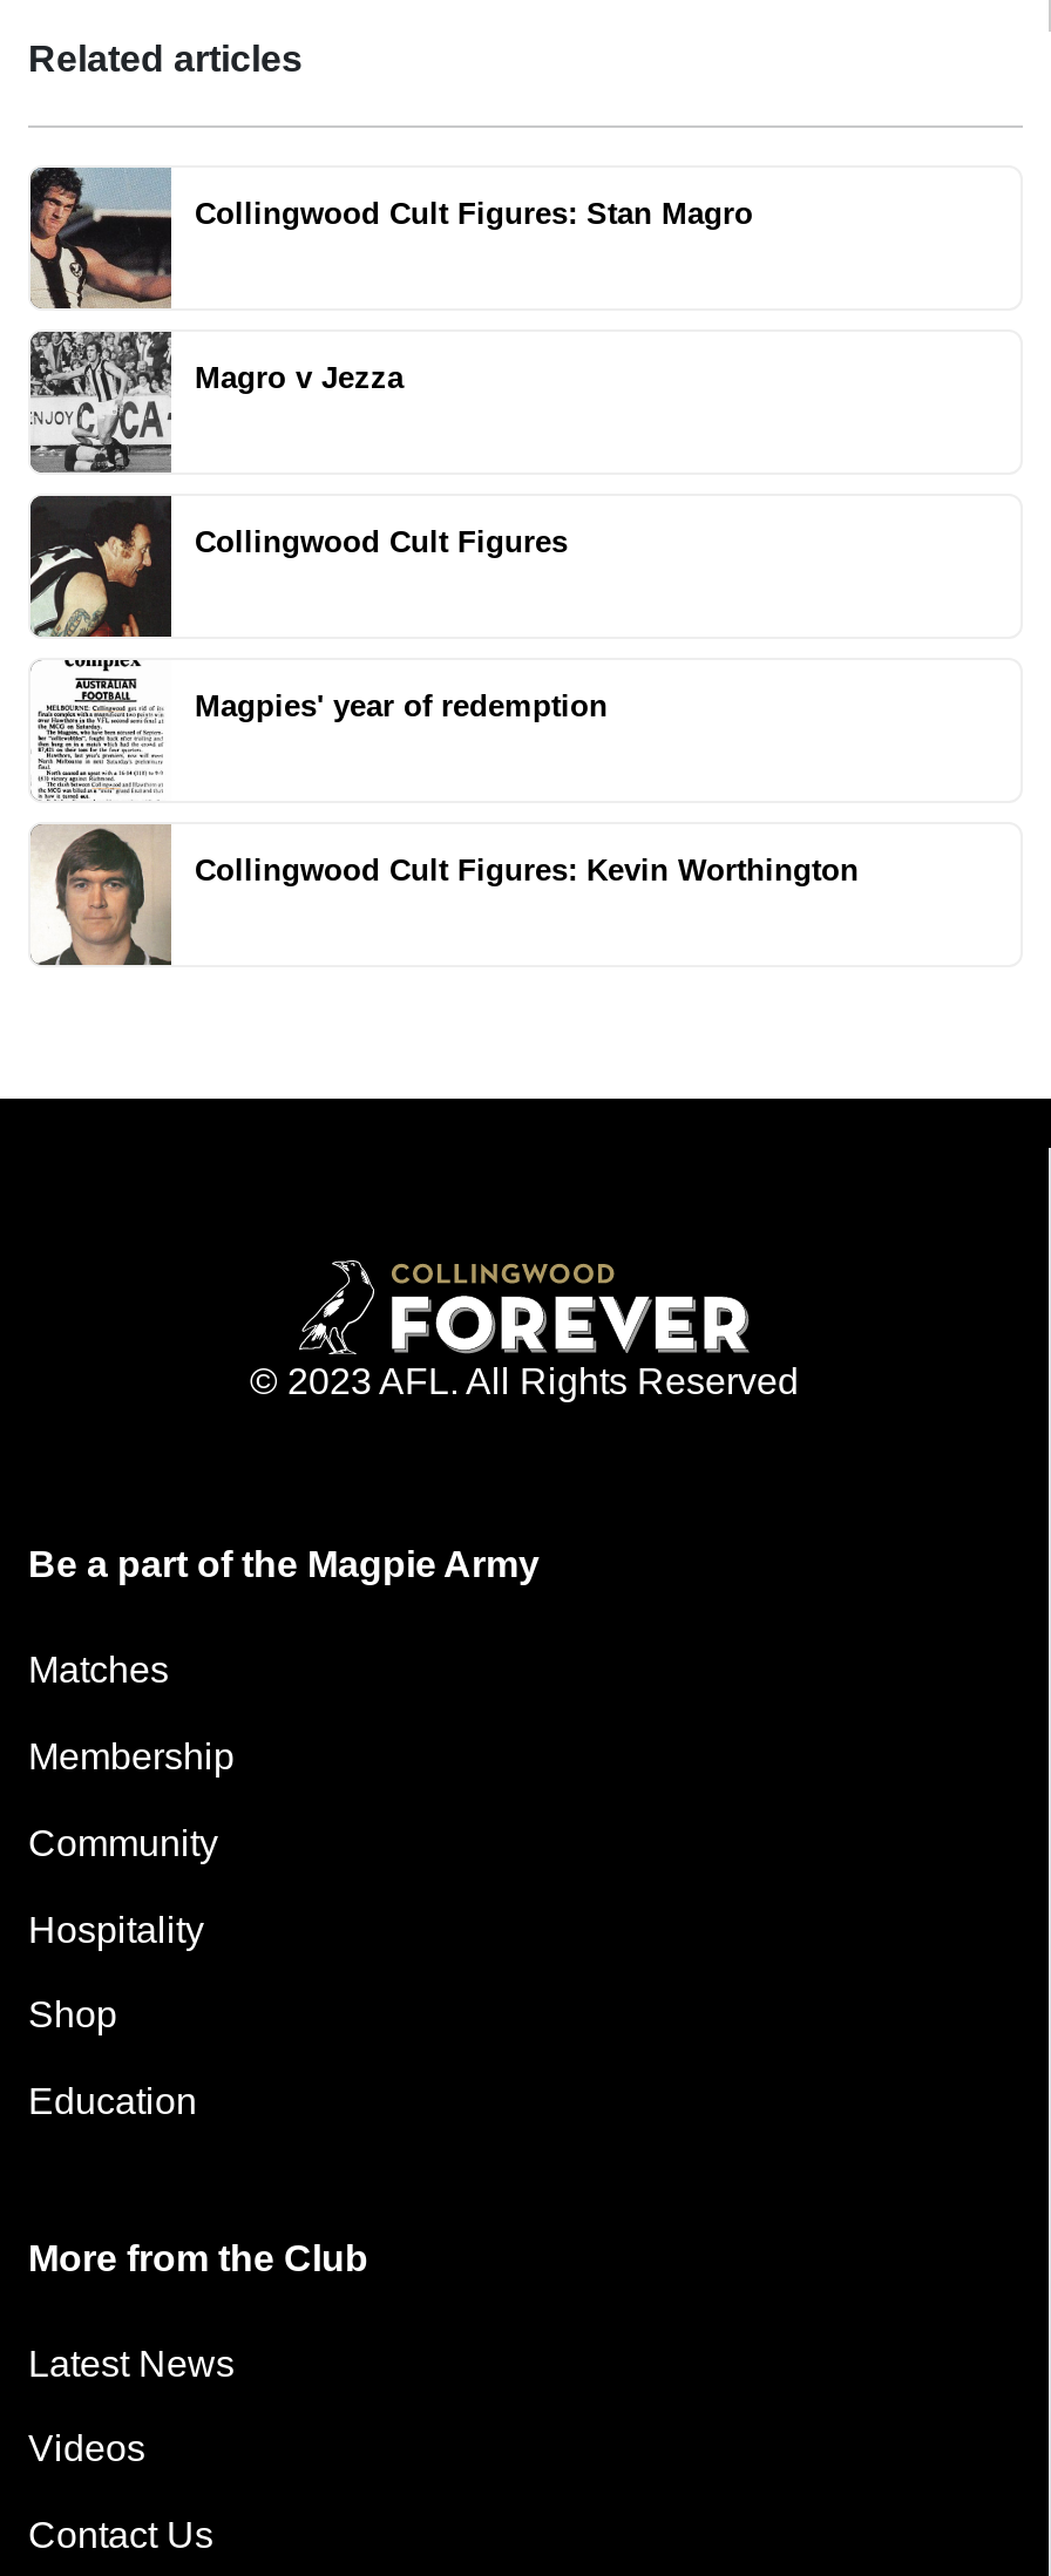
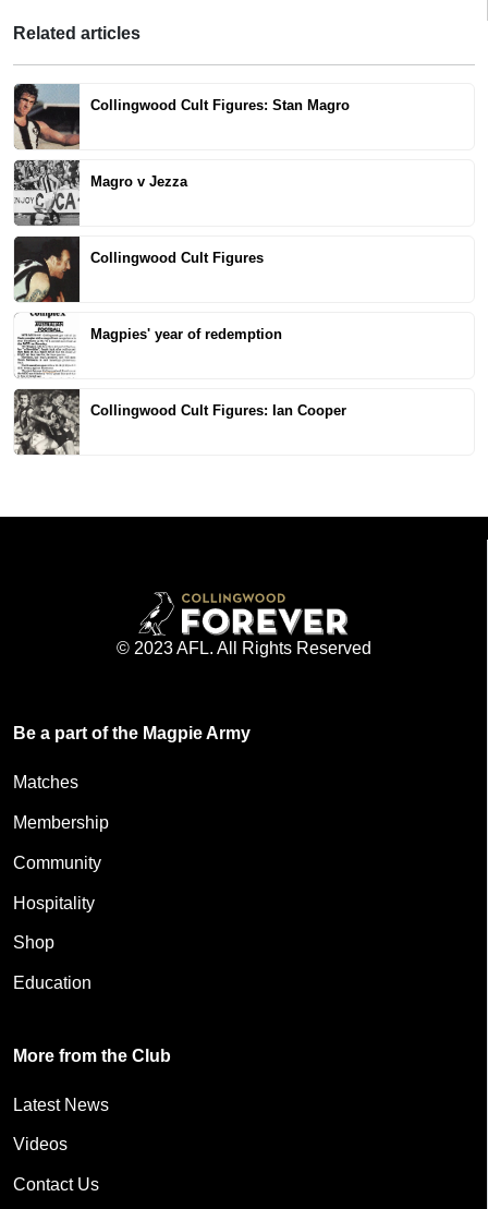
[30,827,859,965] [image] | Collingwood Cult Figures: Kevin Worthington -> [13,389,346,455] [image] | Collingwood Cult Figures: Ian Cooper

